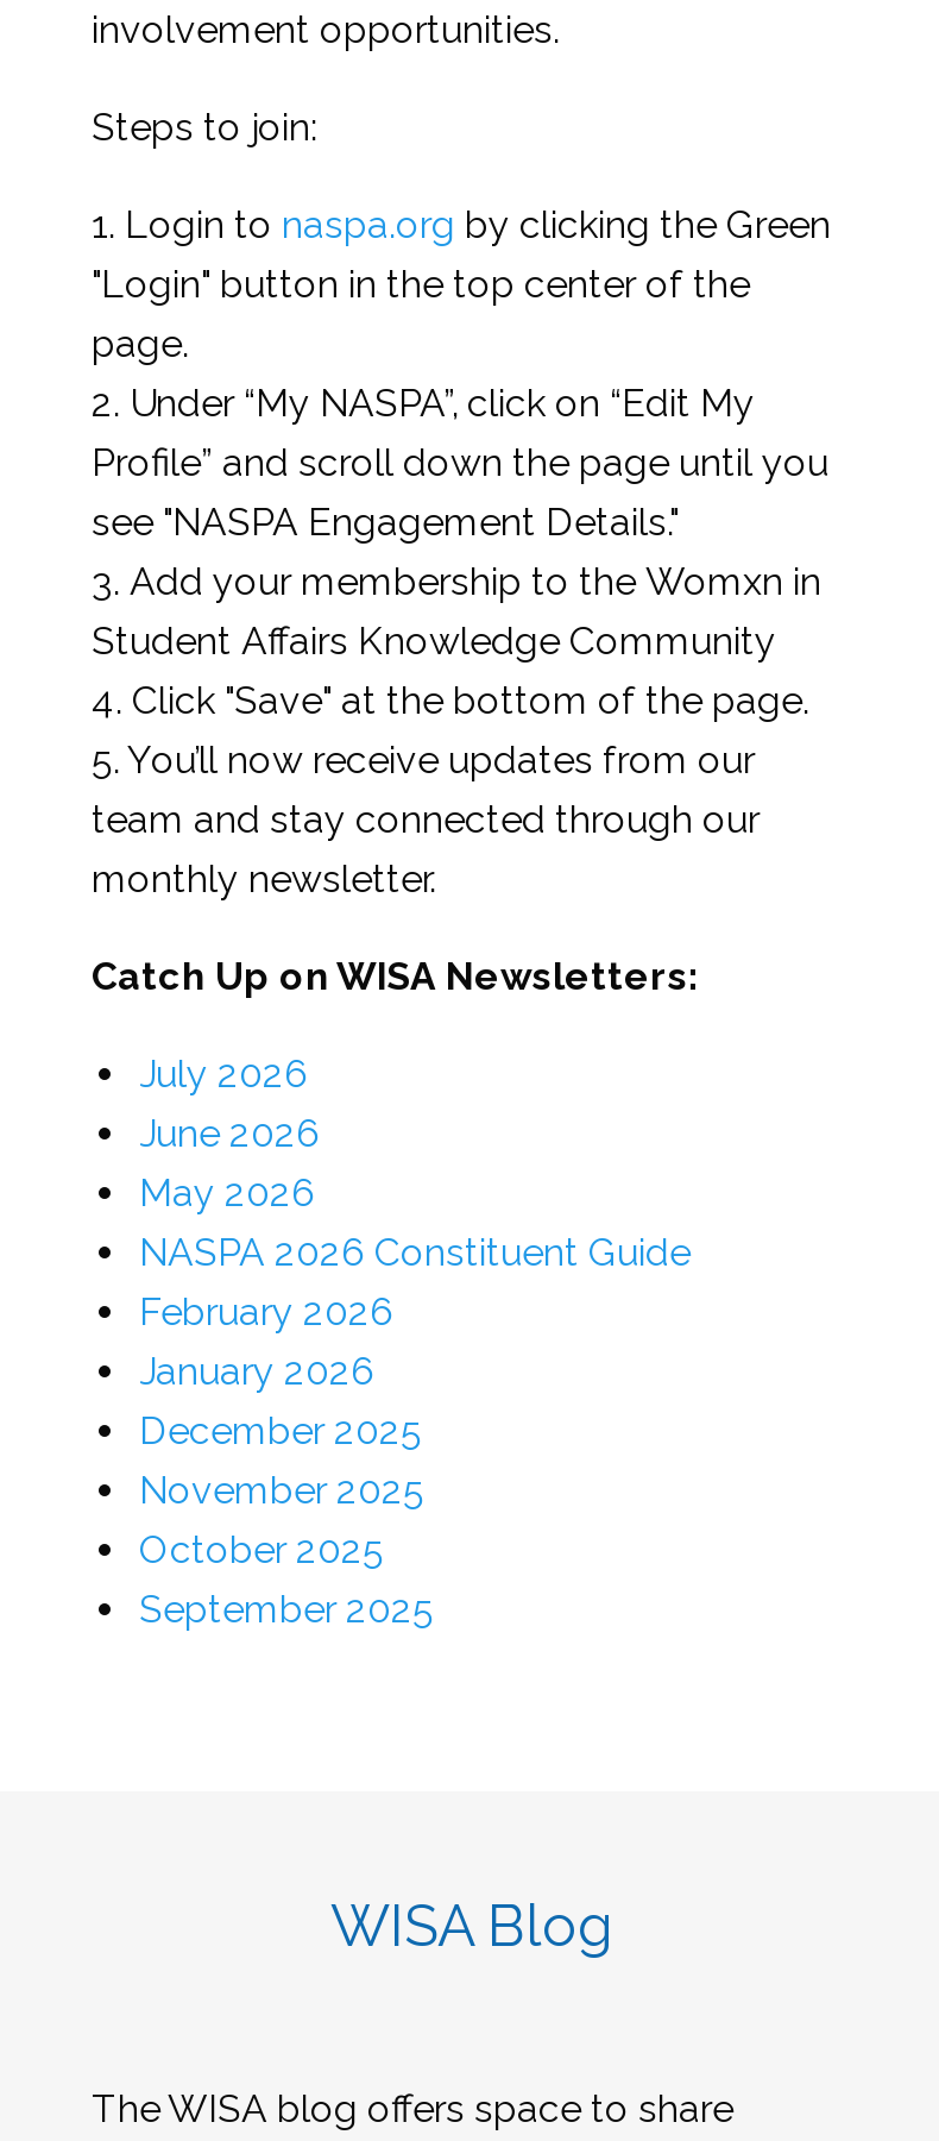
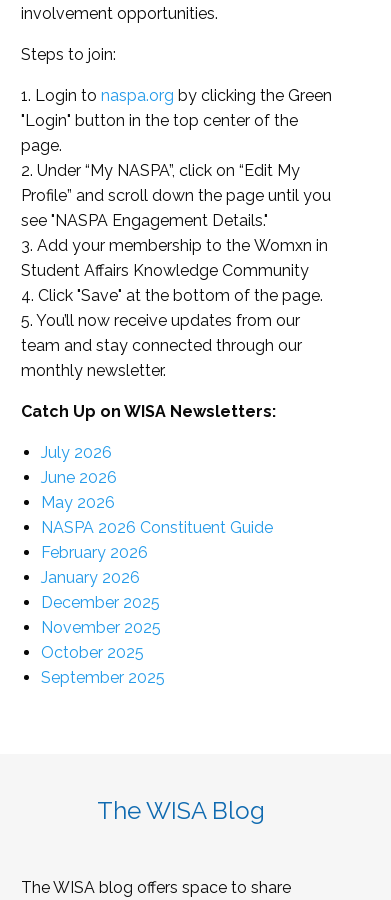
[330,1893,613,1962] WISA Blog -> [97,796,265,825] The WISA Blog

